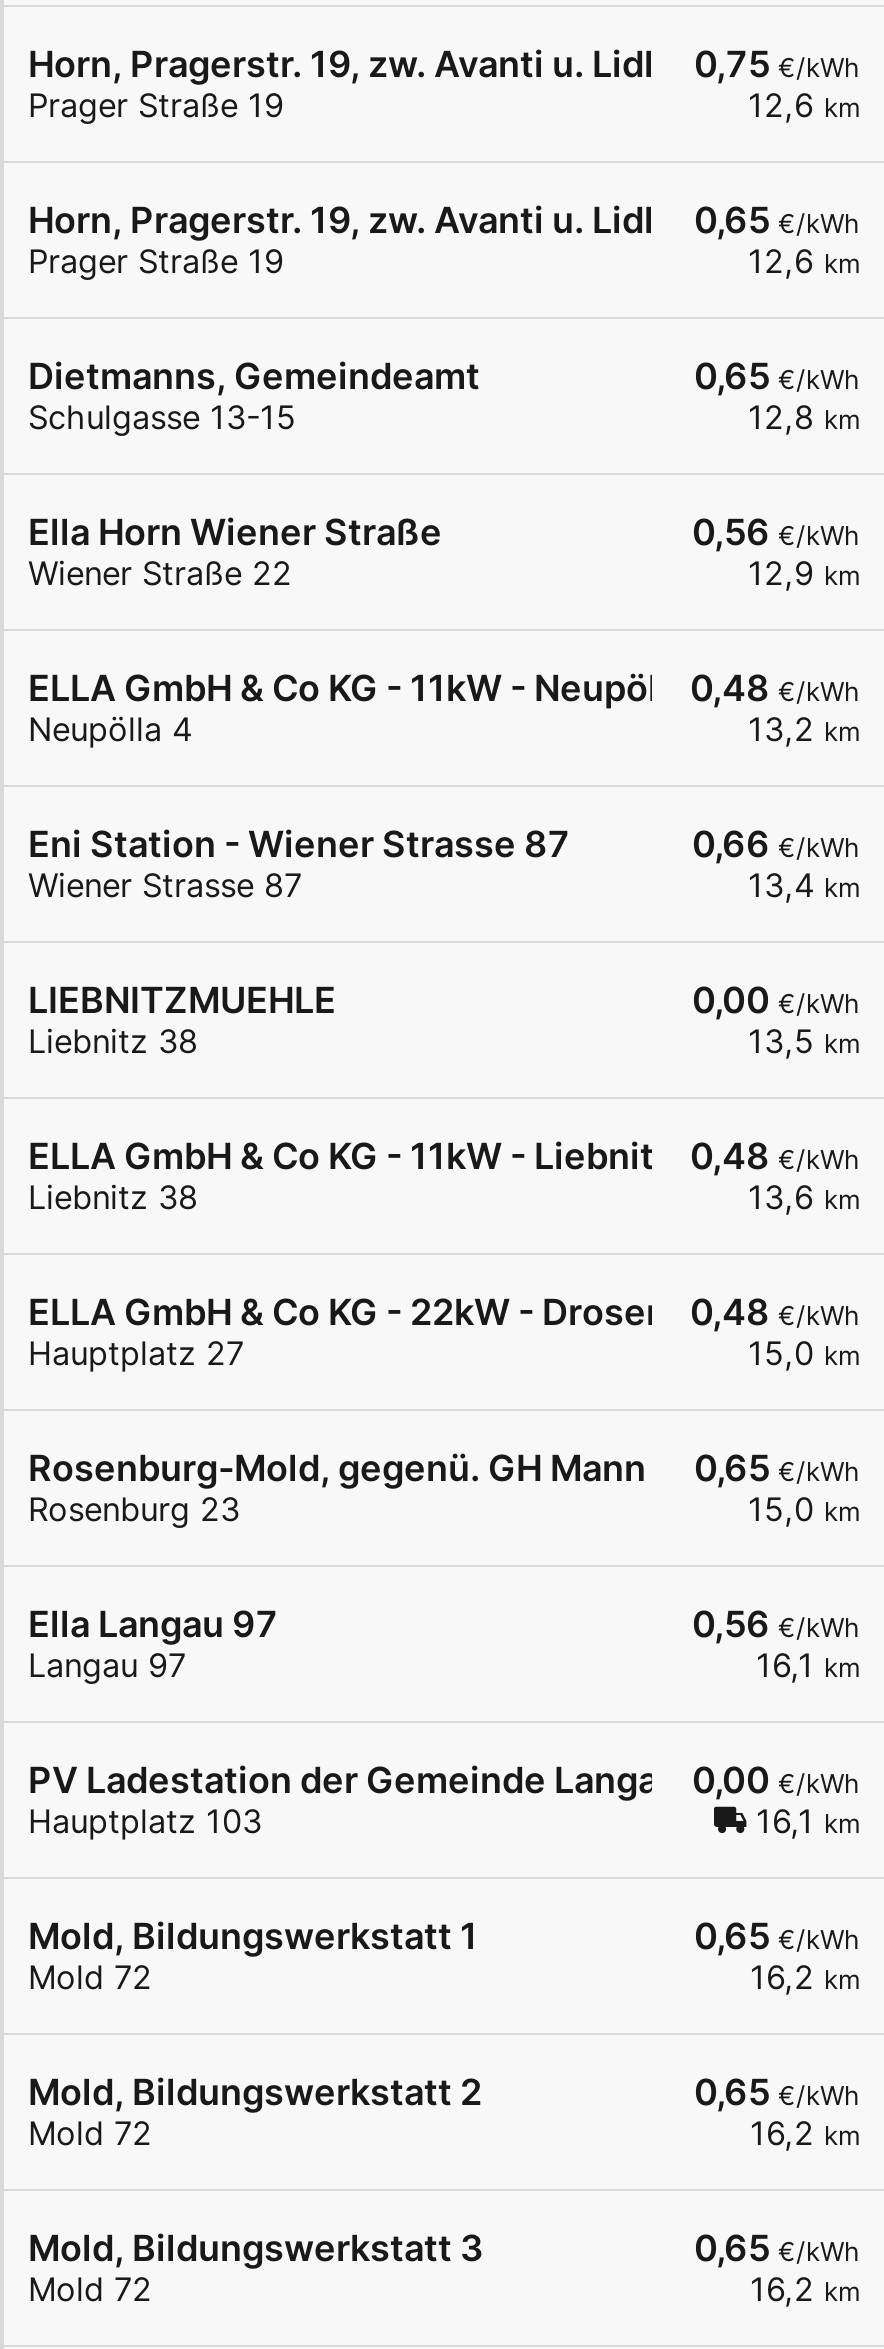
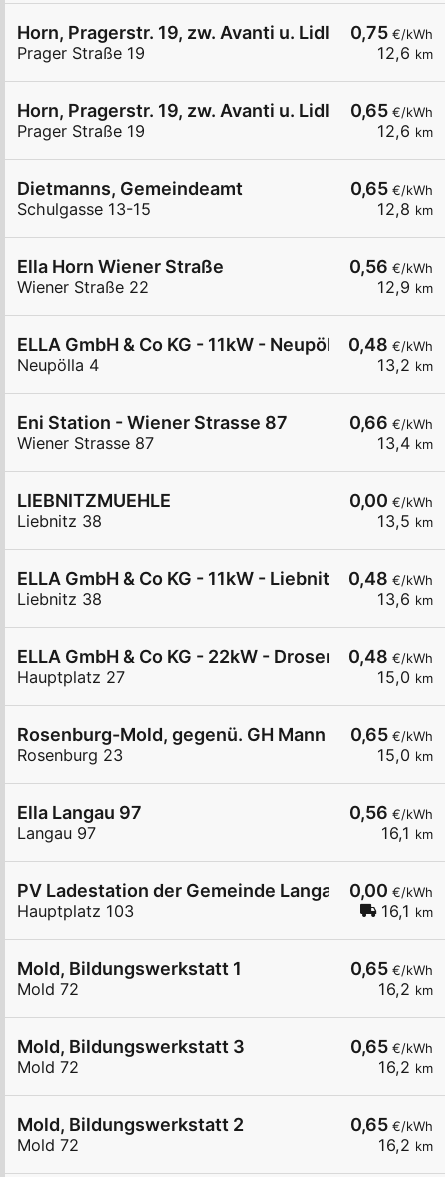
moved [28,2071,482,2113] -> [17,1114,244,1135]: Mold, Bildungswerkstatt 2
moved [28,2227,484,2269] -> [17,1036,245,1057]: Mold, Bildungswerkstatt 3

